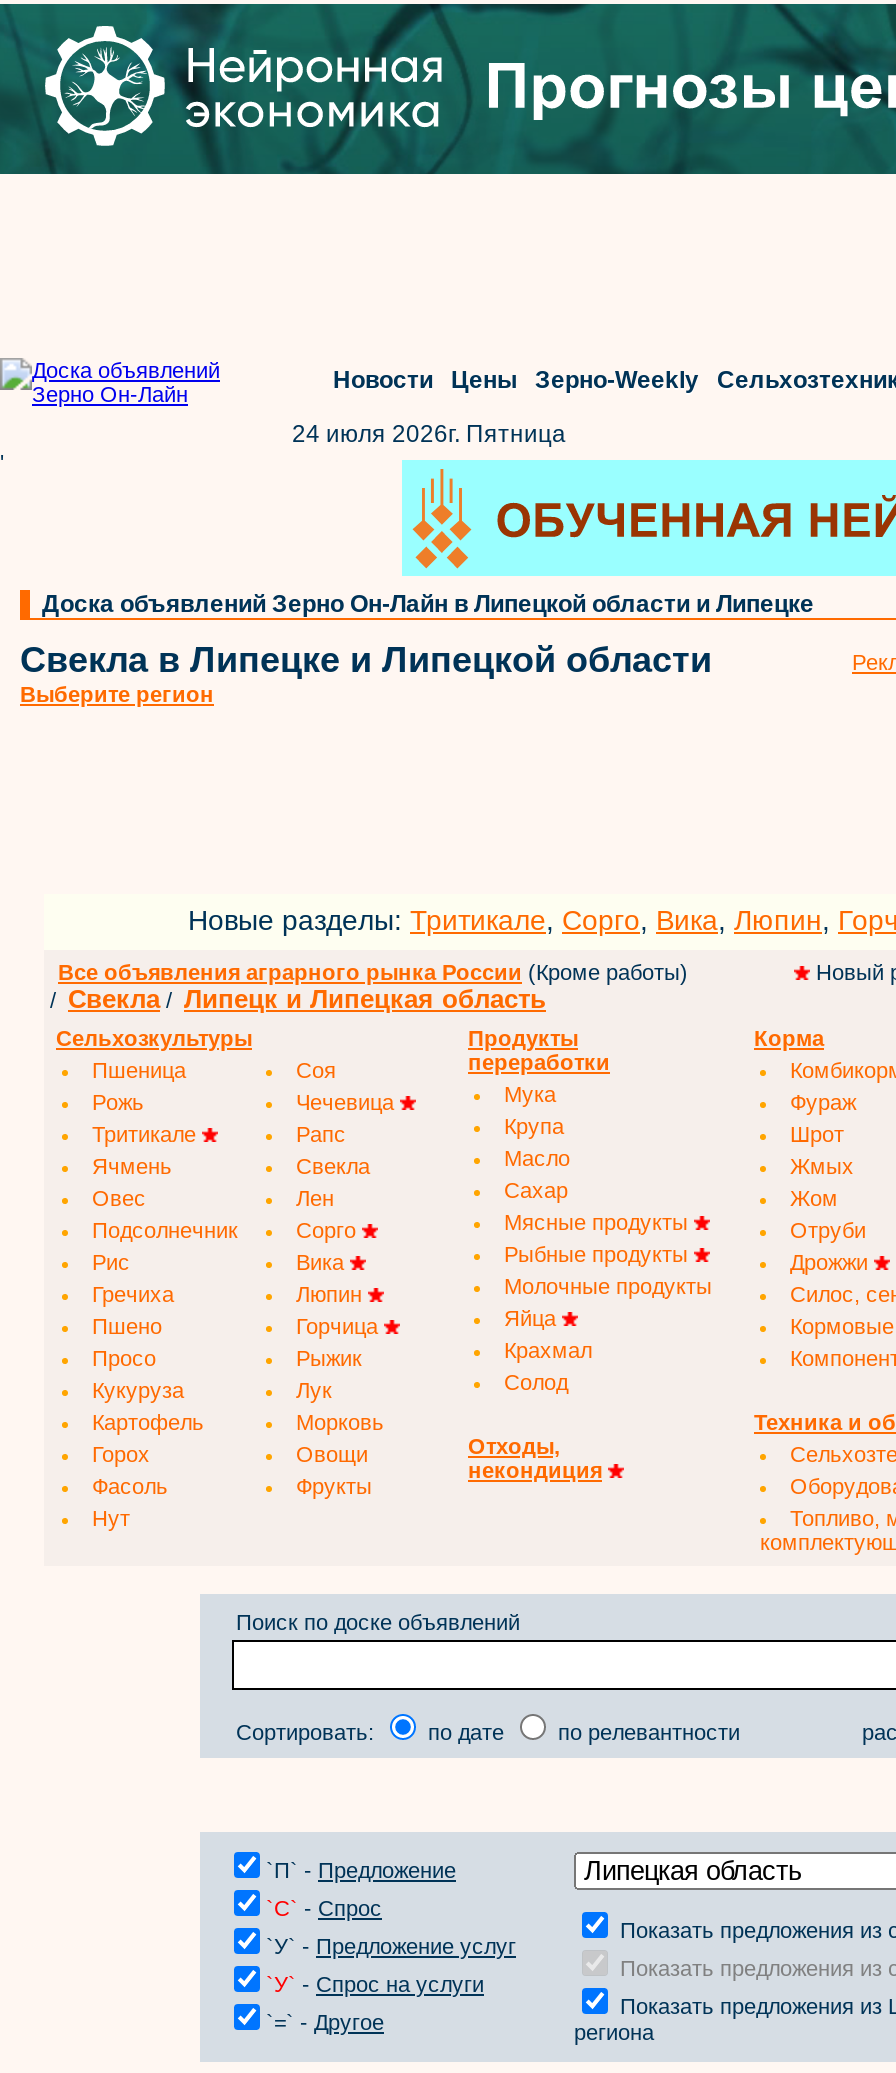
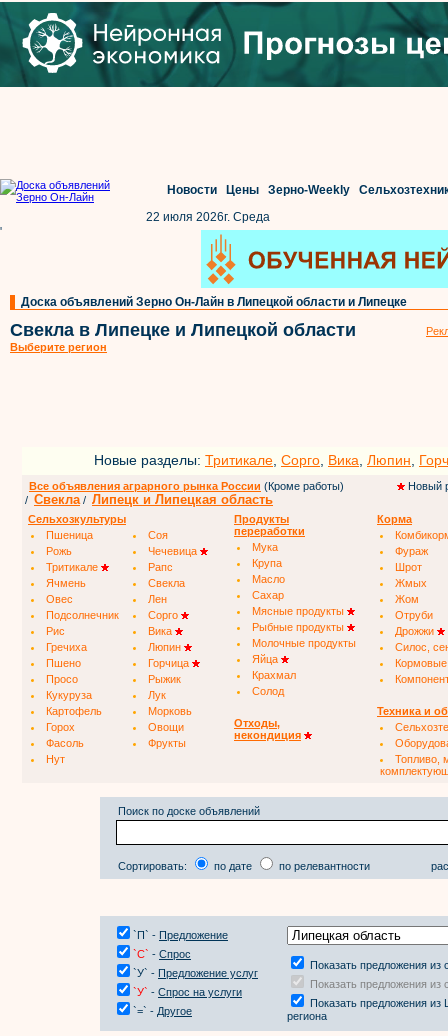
[292,420,566,448] 24 июля 2026г. Пятница -> [146,210,270,224] 22 июля 2026г. Среда

